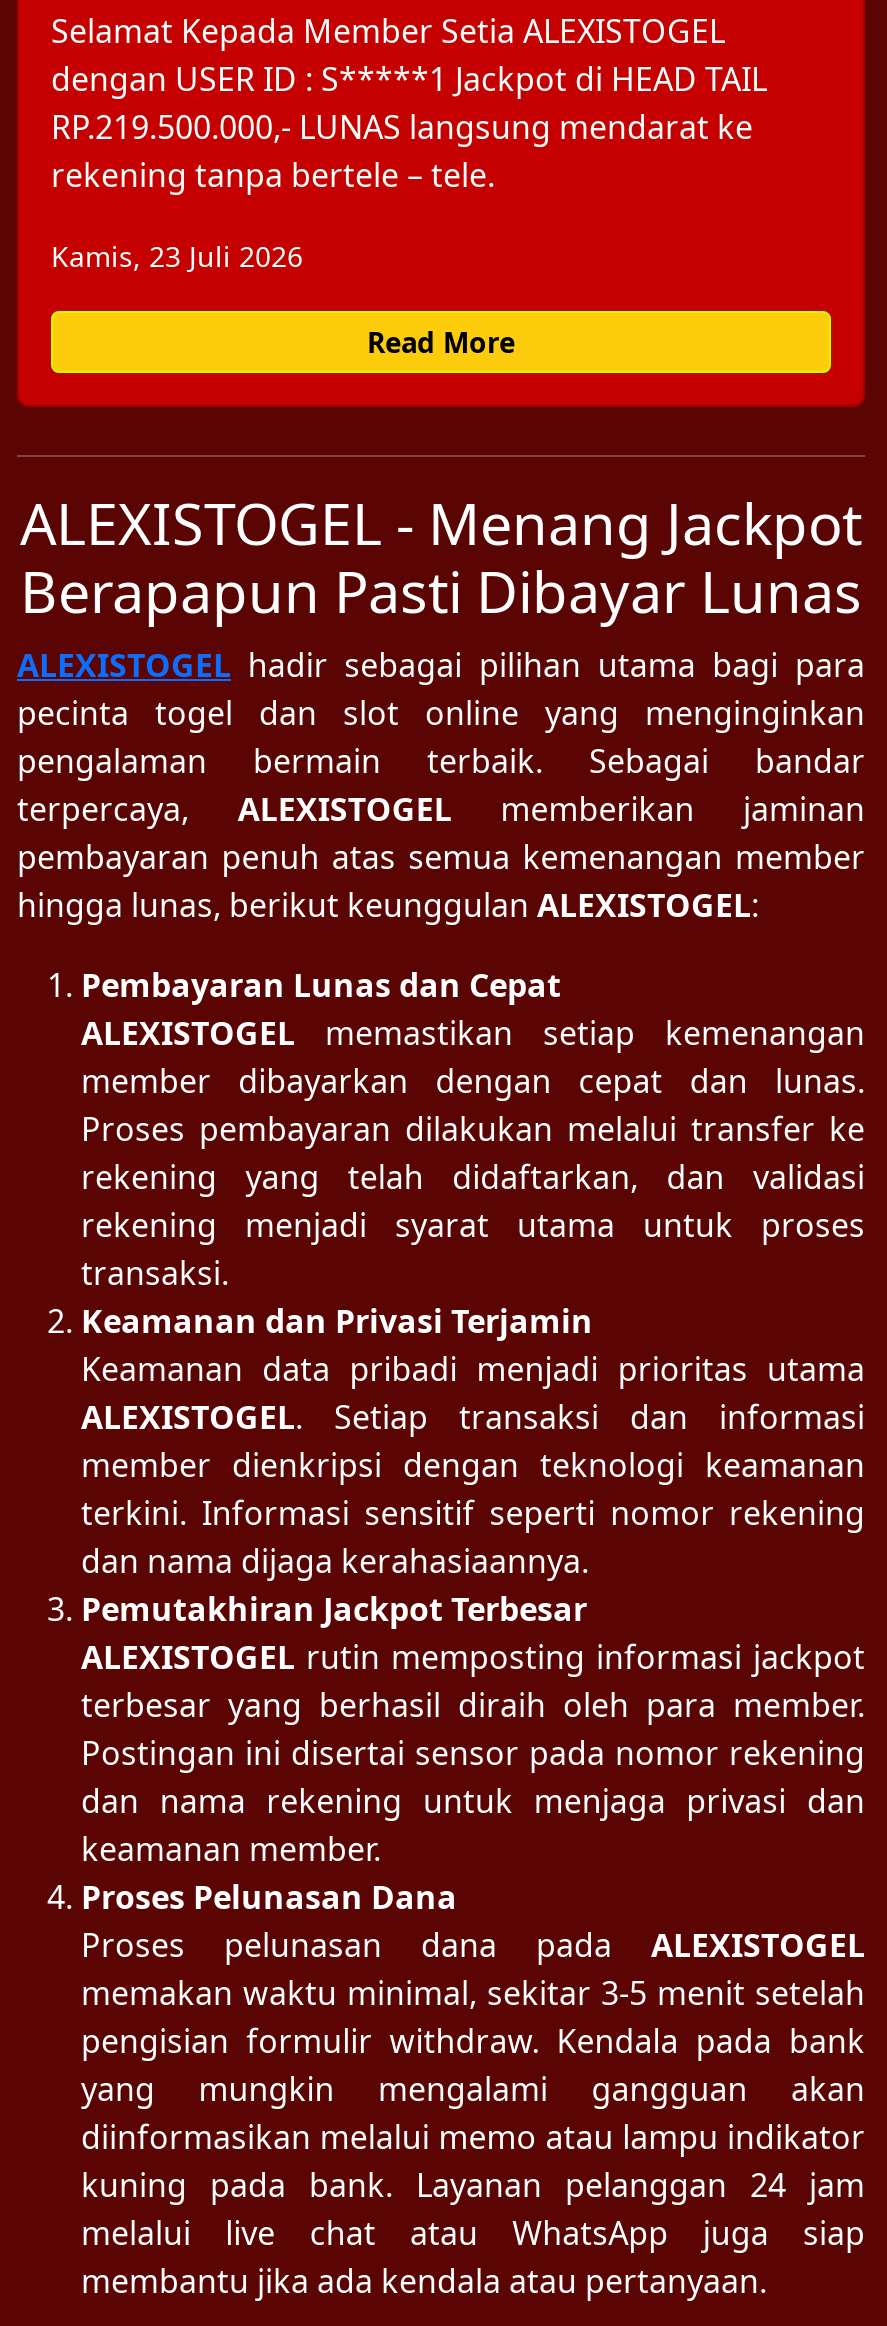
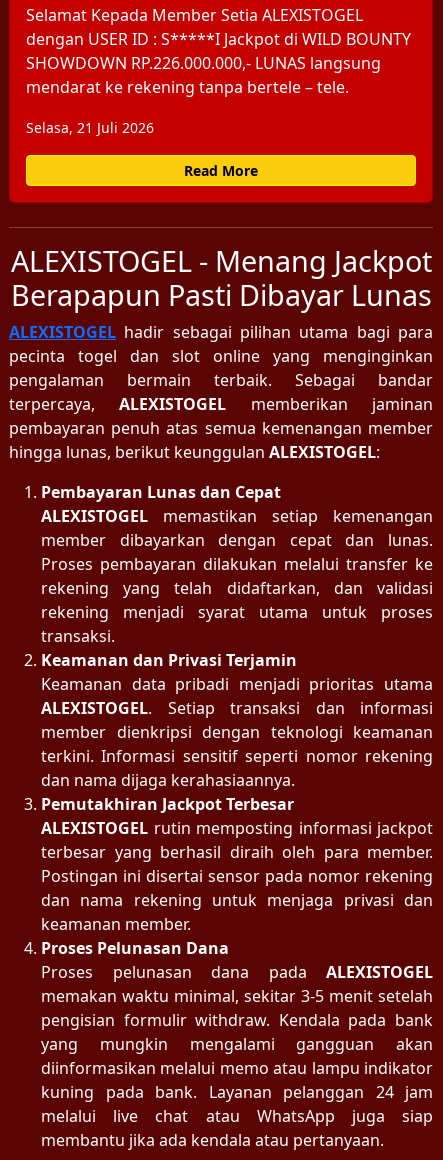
[51,57,767,197] dengan USER ID : S*****1 Jackpot di HEAD TAIL | RP.219.500.000,- LUNAS langsung mendarat ke | rekening tanpa bertele – tele. -> [26,28,411,98] dengan USER ID : S*****I Jackpot di WILD BOUNTY | SHOWDOWN RP.226.000.000,- LUNAS langsung | mendarat ke rekening tanpa bertele – tele.
[51,237,303,275] Kamis, 23 Juli 2026 -> [26,118,154,137] Selasa, 21 Juli 2026

